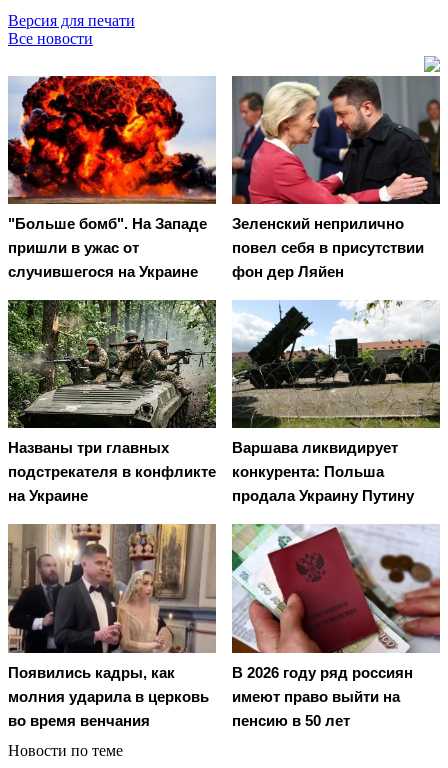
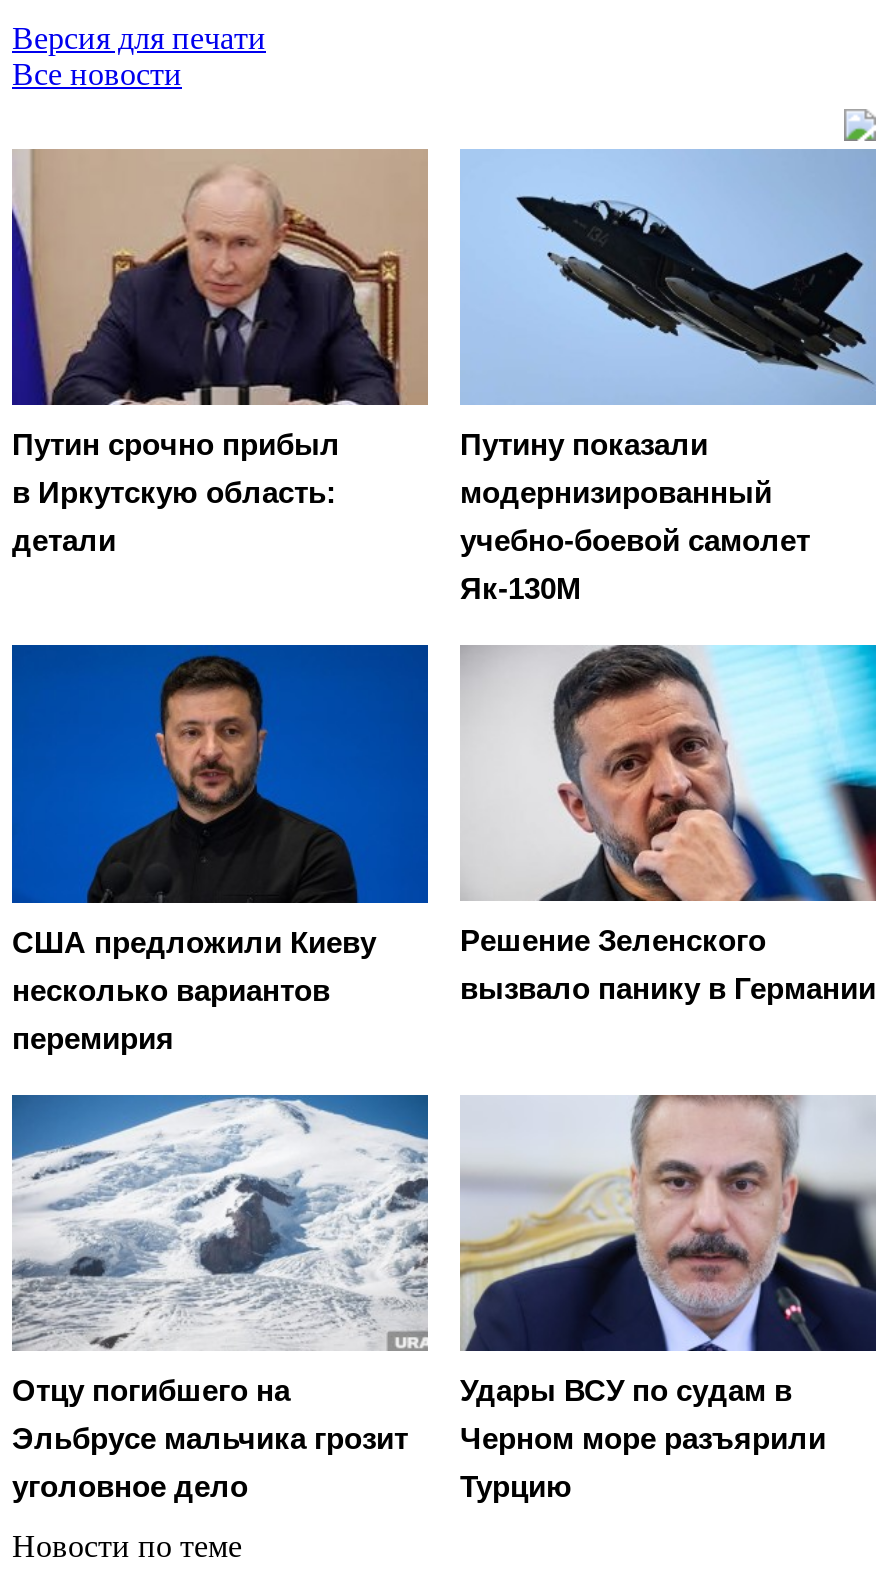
[7,75,217,280] [image] | "Больше бомб". На Западе | пришли в ужас от | случившегося на Украине -> [10,149,428,557] [image] | Путин срочно прибыл | в Иркутскую область: | детали
[231,75,441,280] [image] | Зеленский неприлично | повел cебя в присутствии | фон дер Ляйен -> [460,149,876,605] [image] | Путину показали | модернизированный | учебно-боевой самолет | Як-130М
[7,299,217,504] [image] | Названы три главных | подстрекателя в конфликте | на Украине -> [10,643,430,1055] [image] | США предложили Киеву | несколько вариантов | перемирия
[231,299,441,504] [image] | Варшава ликвидирует | конкурента: Польша | продала Украину Путину -> [460,643,878,1006] [image] | Решение Зеленского | вызвало панику в Германии
[7,523,217,729] [image] | Появились кадры, как | молния ударила в церковь | во время венчания -> [12,1093,430,1503] [image] | Отцу погибшего на | Эльбрусе мальчика грозит | уголовное дело
[231,523,440,729] [image] | В 2026 году ряд россиян | имеют право выйти на | пенсию в 50 лет -> [460,1093,878,1503] [image] | Удары ВСУ по судам в | Черном море разъярили | Турцию

